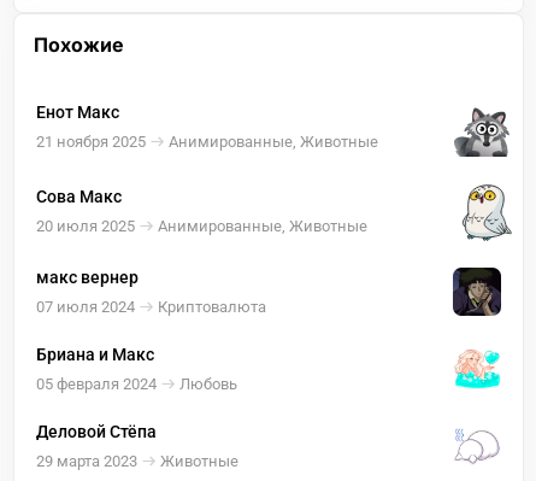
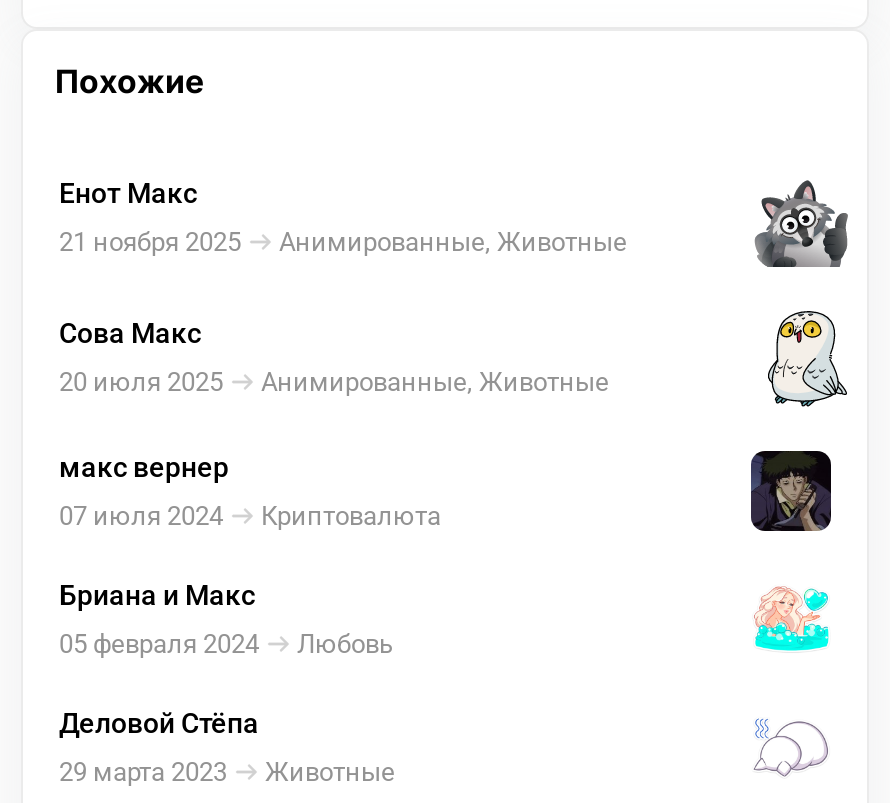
[459,105,511,157] [image] -> [759,179,849,267] [image]

